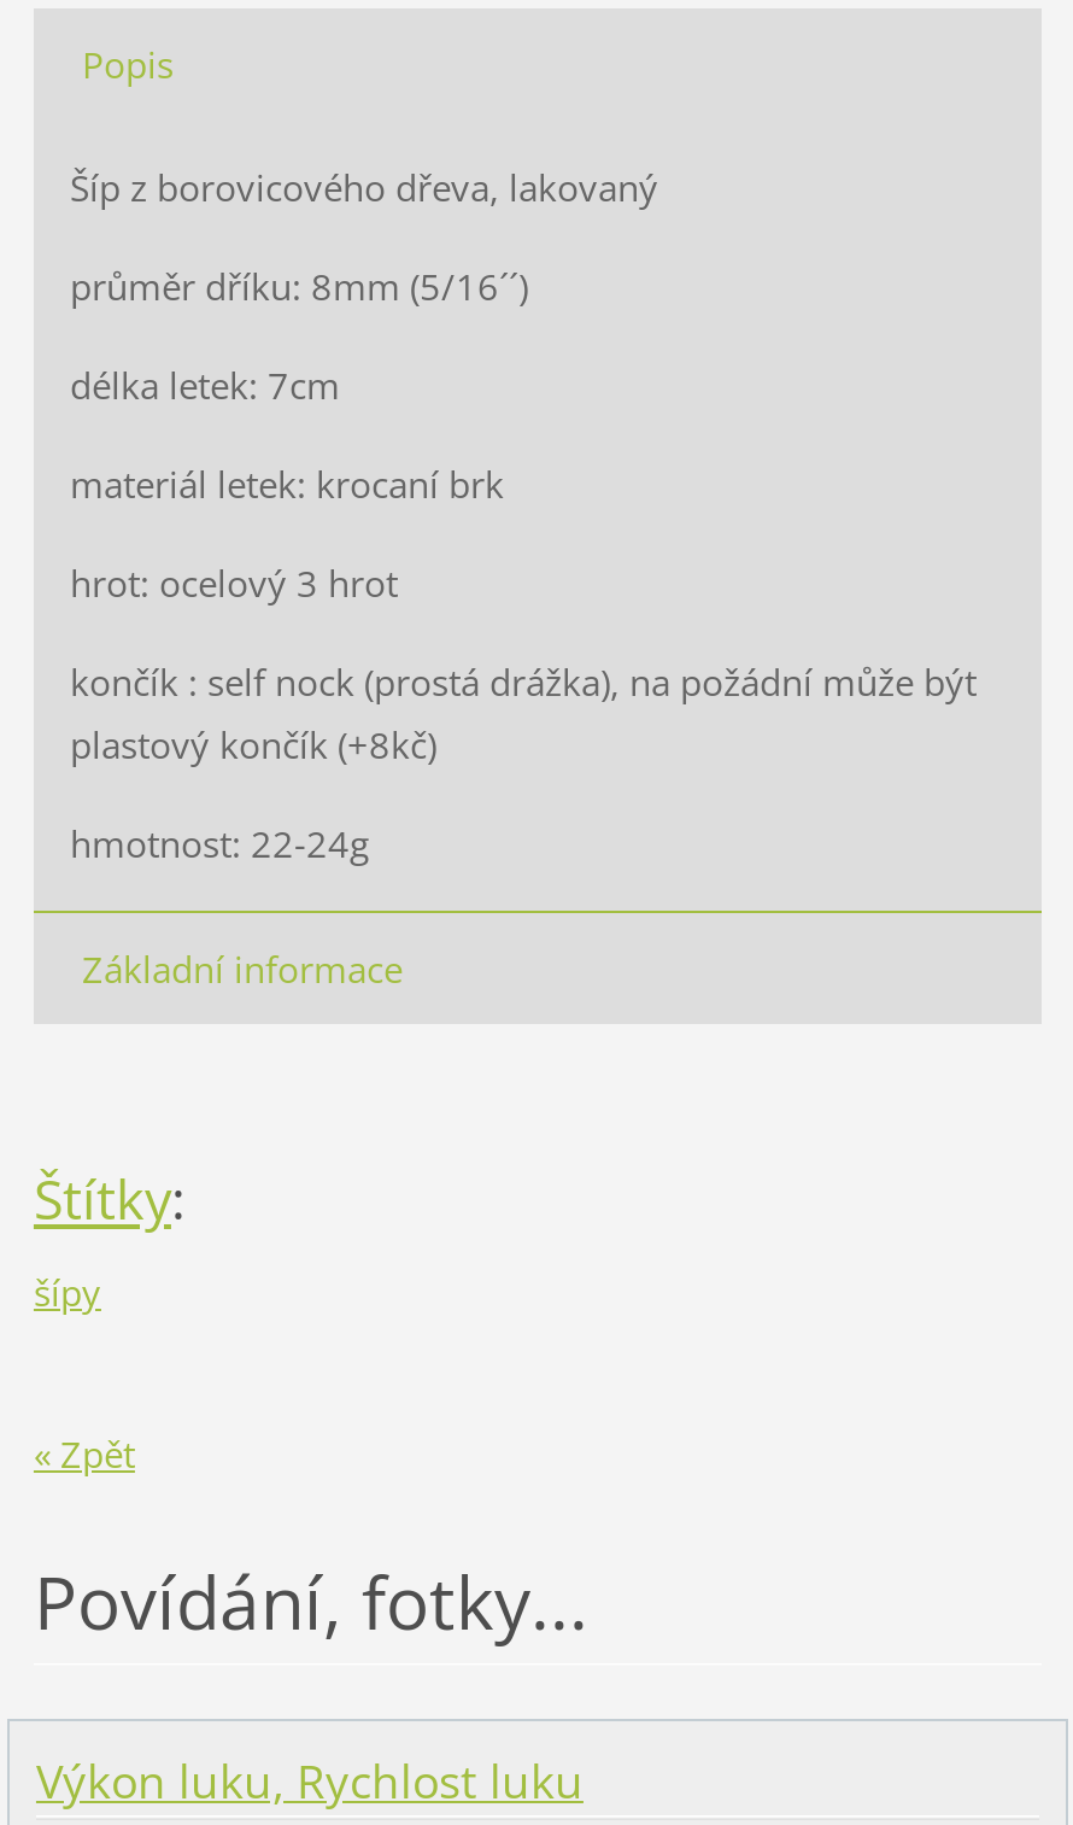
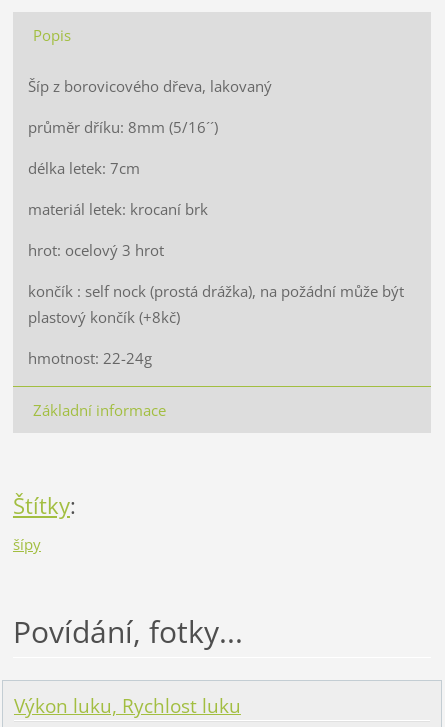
[34,1430,135,1479] « Zpět -> none

